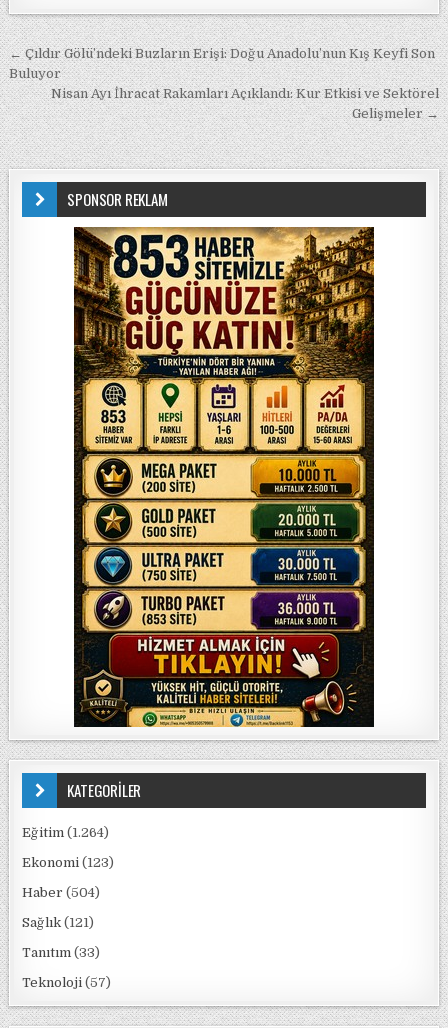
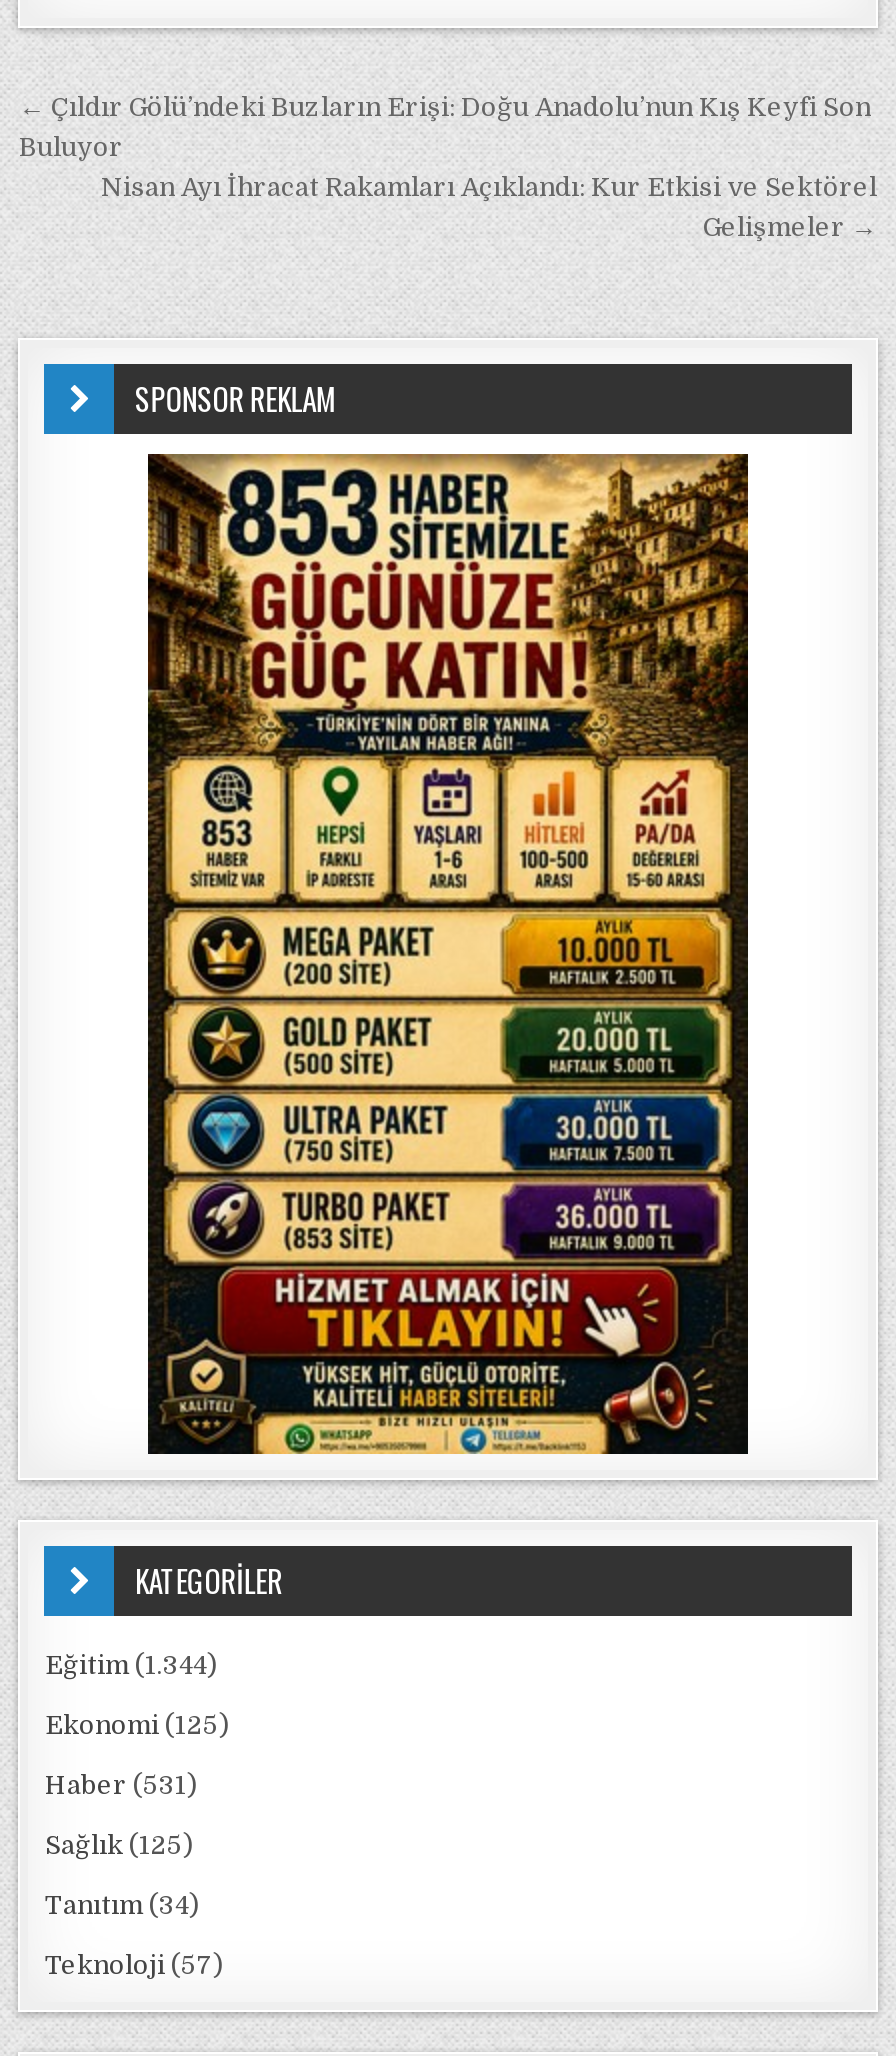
[22,825,109,840] Eğitim (1.264) -> [45,1650,217,1680] Eğitim (1.344)
[22,855,114,870] Ekonomi (123) -> [45,1710,229,1740] Ekonomi (125)
[22,885,100,900] Haber (504) -> [45,1770,197,1800] Haber (531)
[22,915,94,930] Sağlık (121) -> [45,1830,193,1860] Sağlık (125)
[22,945,100,960] Tanıtım (33) -> [45,1890,199,1920] Tanıtım (34)

